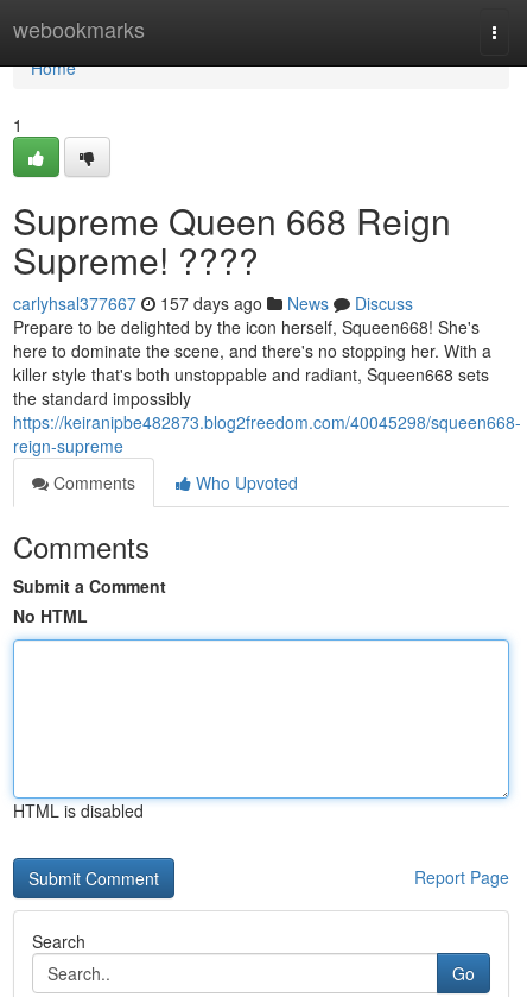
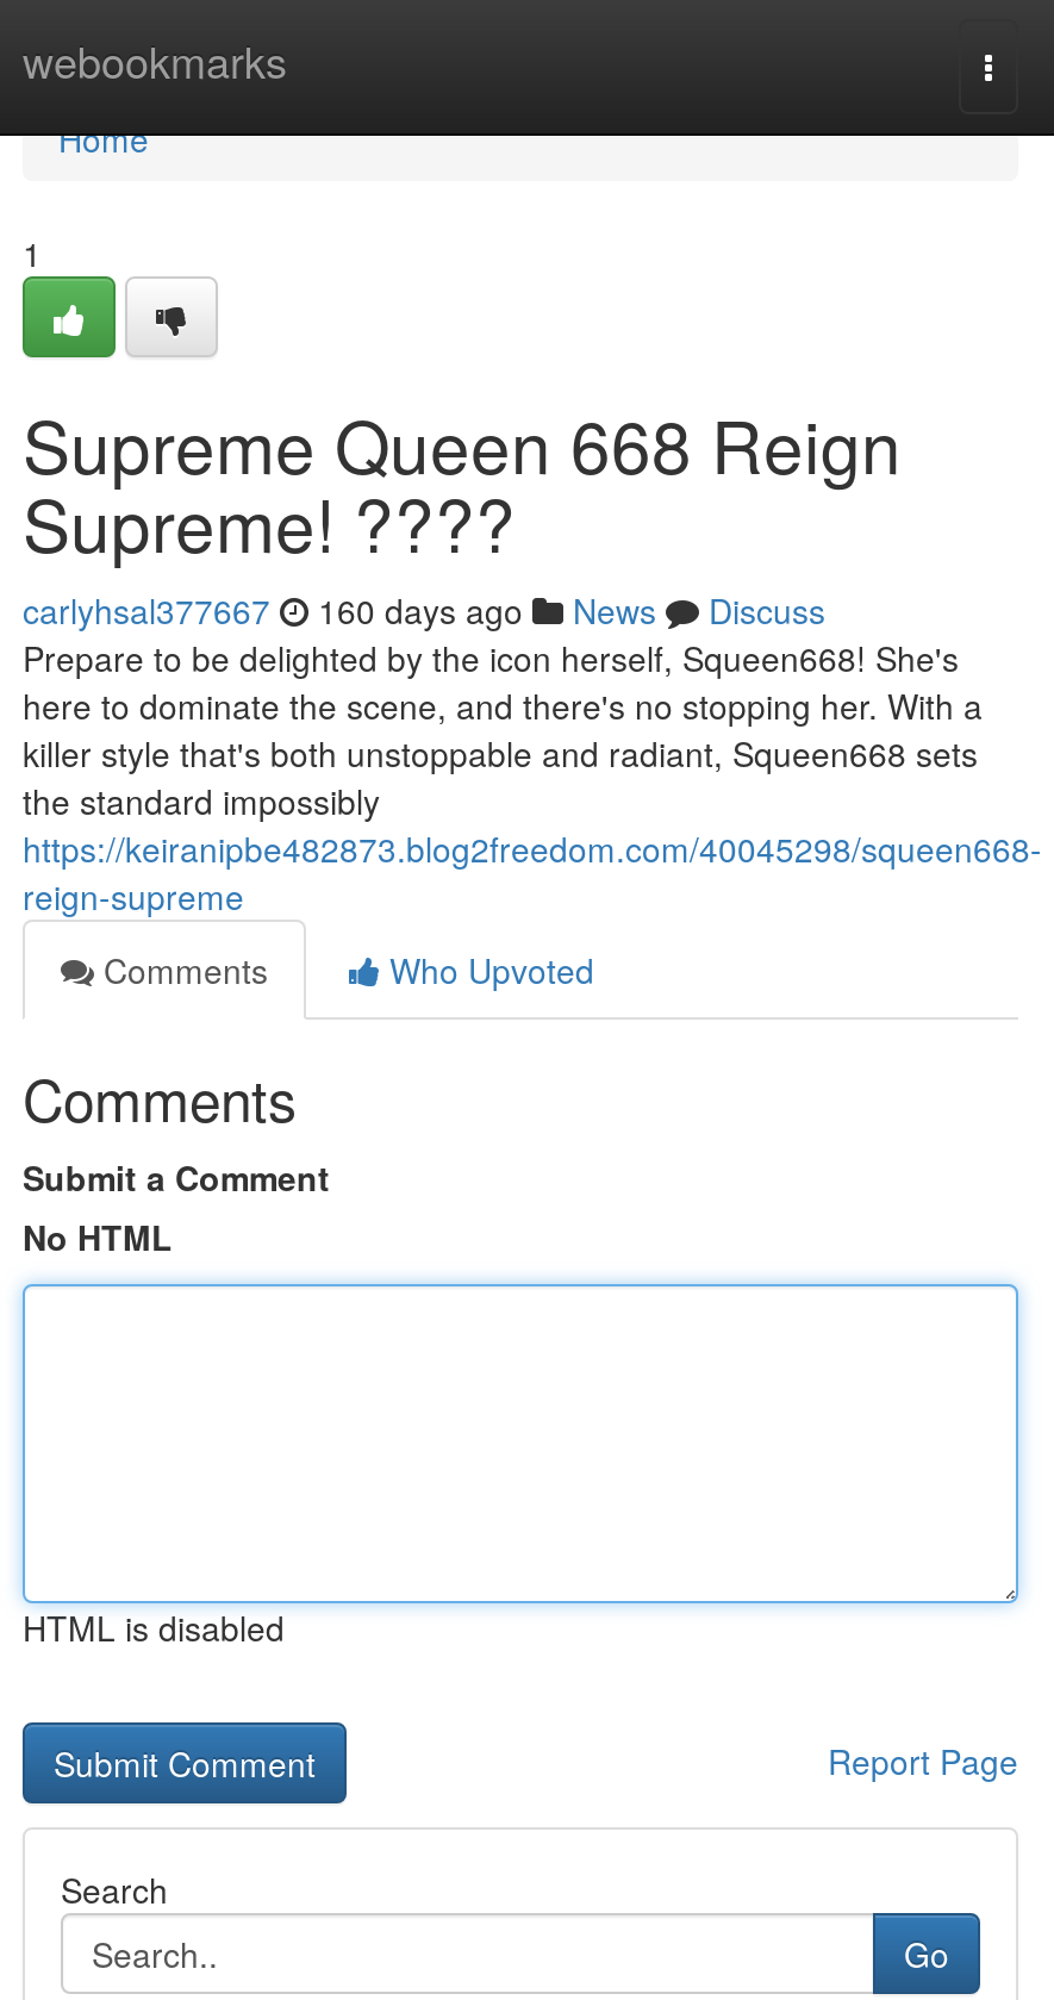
[13,291,413,315] carlyhsal377667 157 days ago News Discuss -> [23,586,825,634] carlyhsal377667 160 days ago News Discuss

